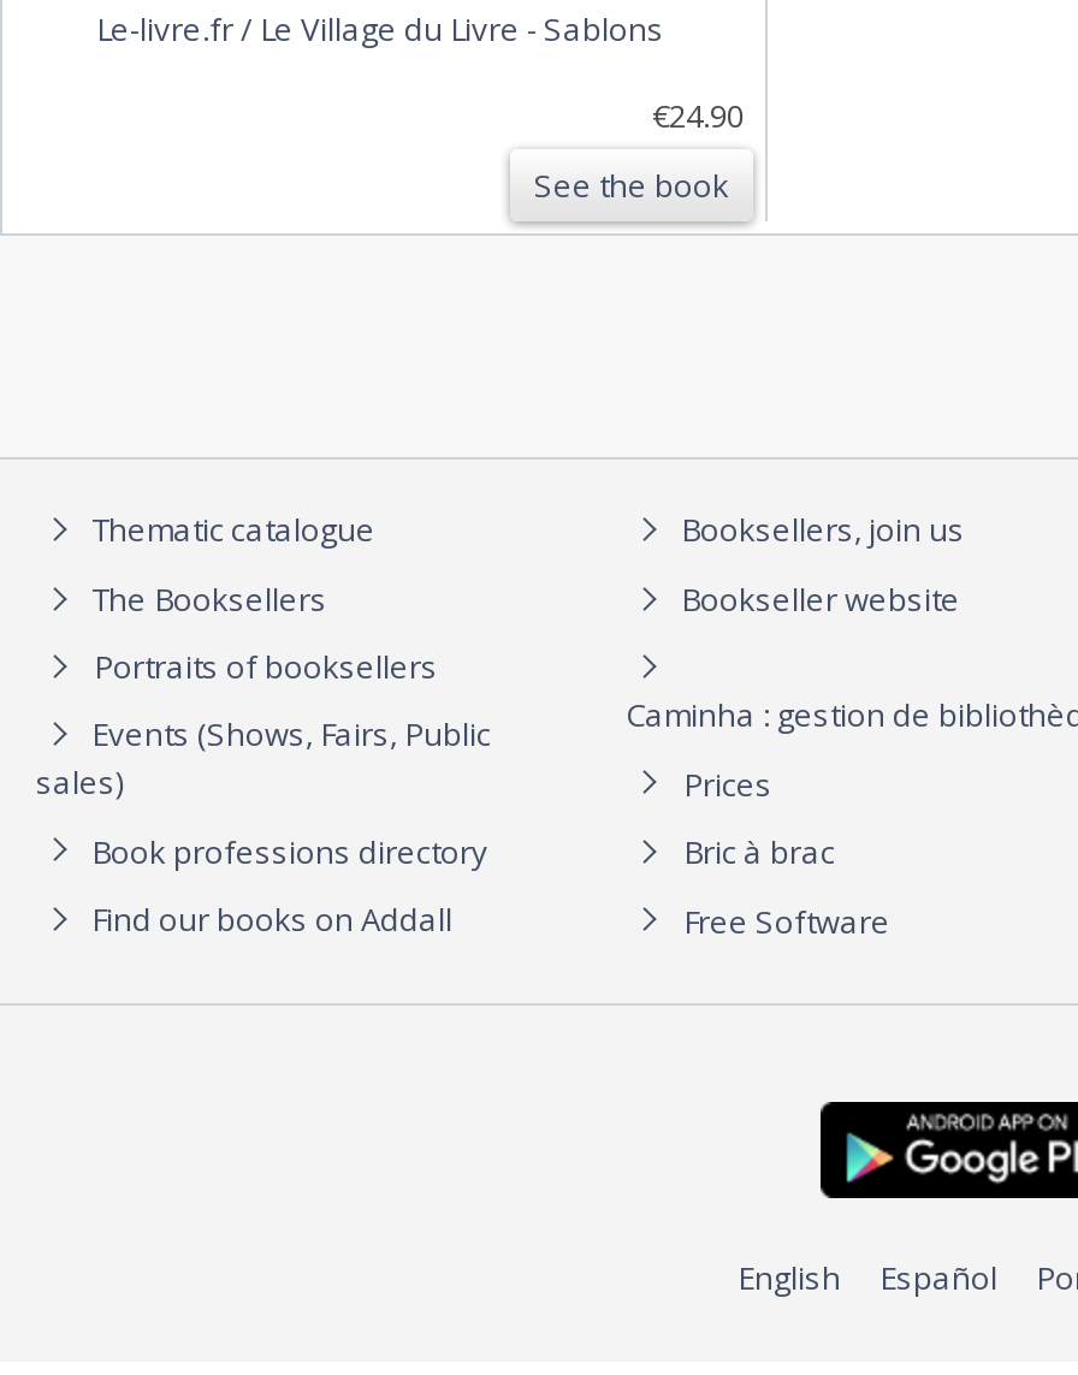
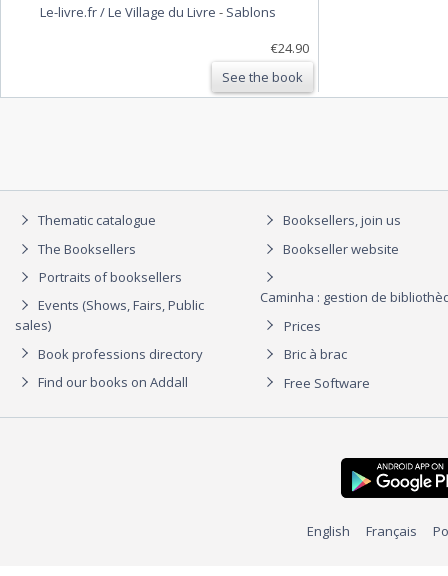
[879,1255,997,1298] Español -> [365,522,416,540] Français

